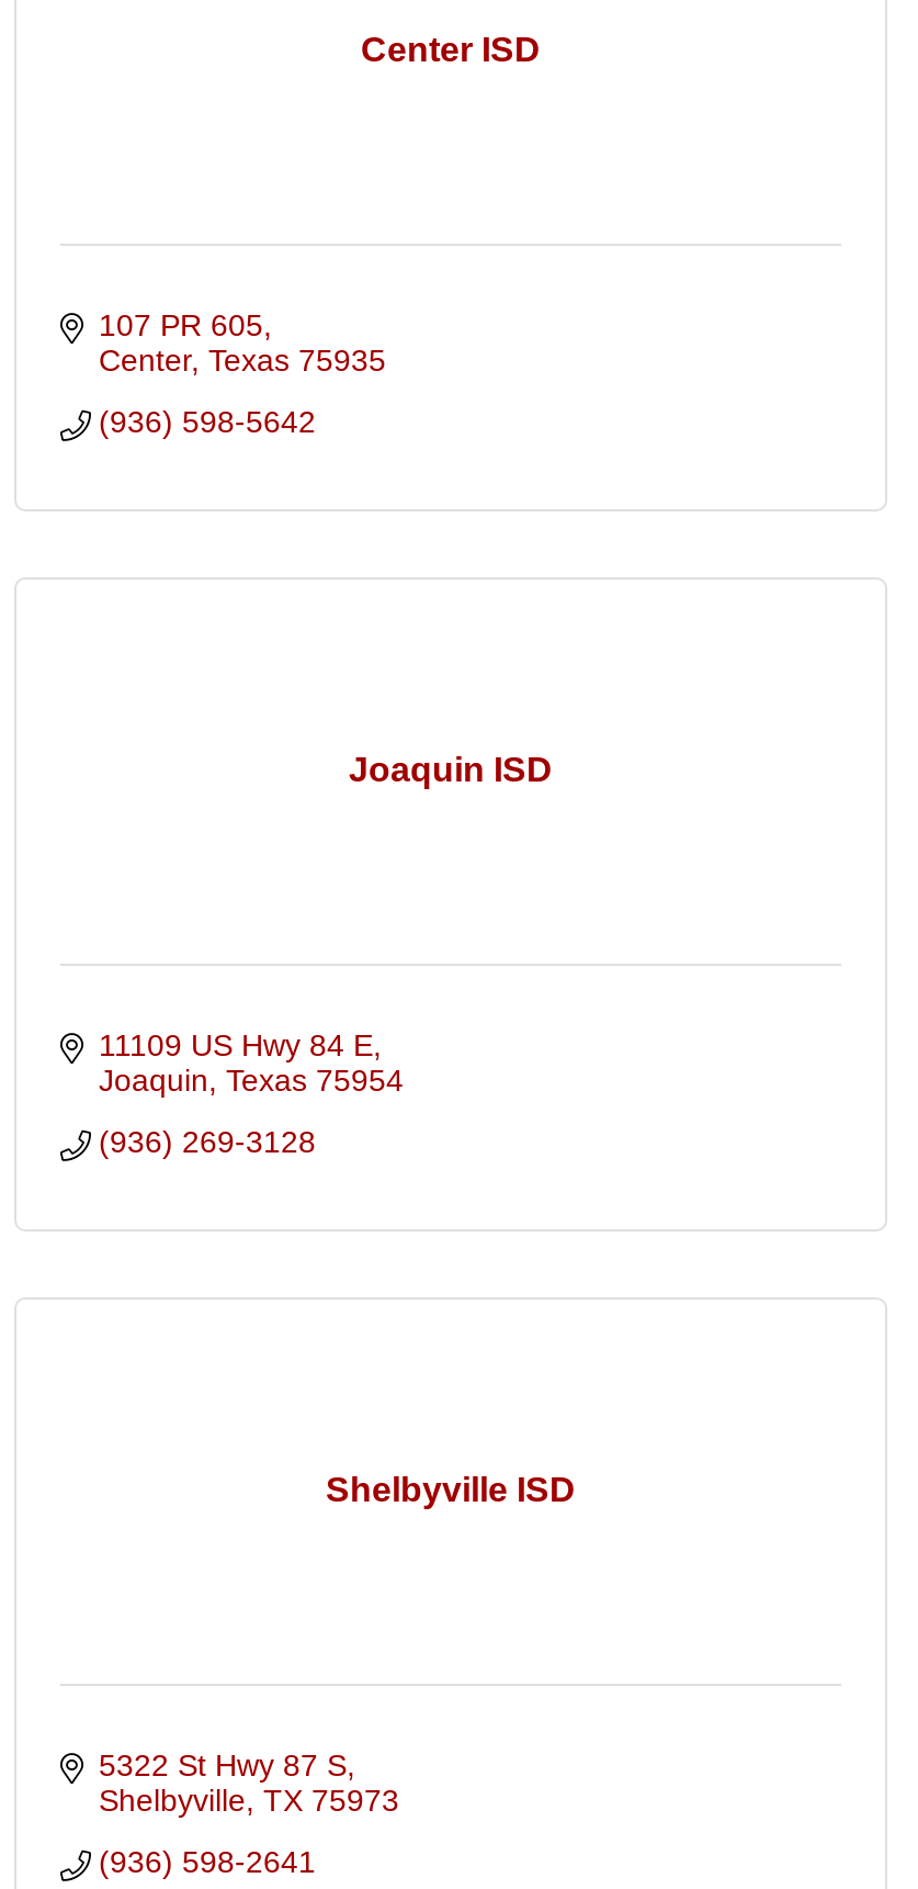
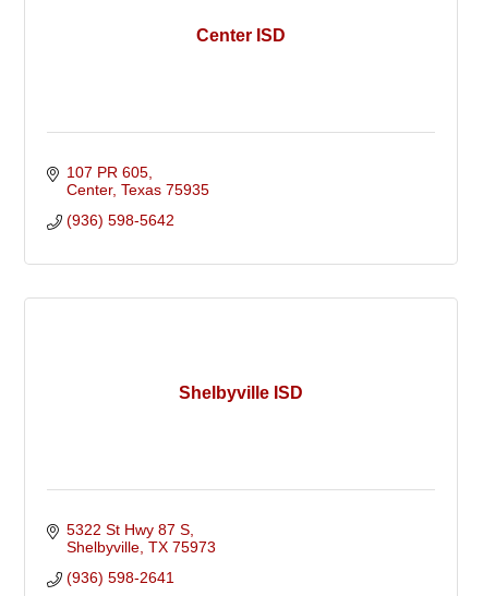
[349,750,553,787] Joaquin ISD -> none
[99,1026,404,1158] 11109 US Hwy 84 E | Joaquin Texas 75954 | (936) 269-3128 -> none

